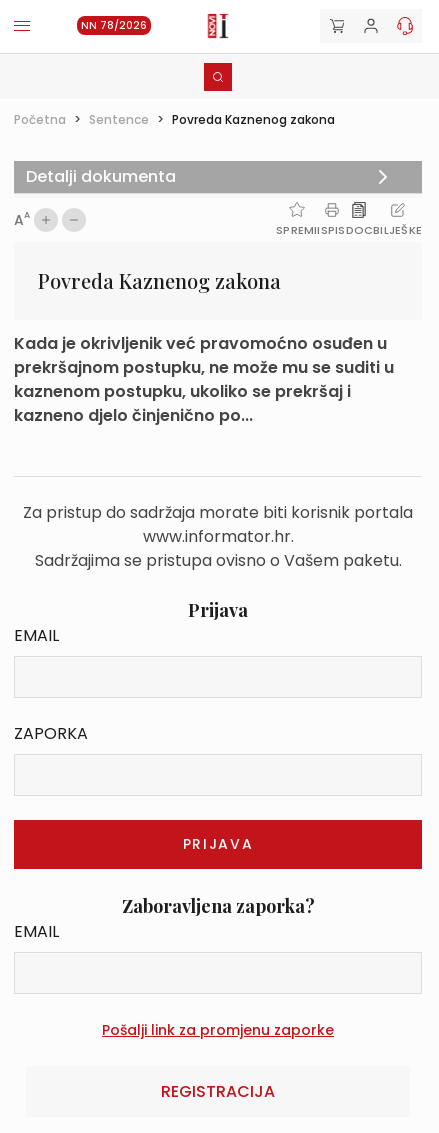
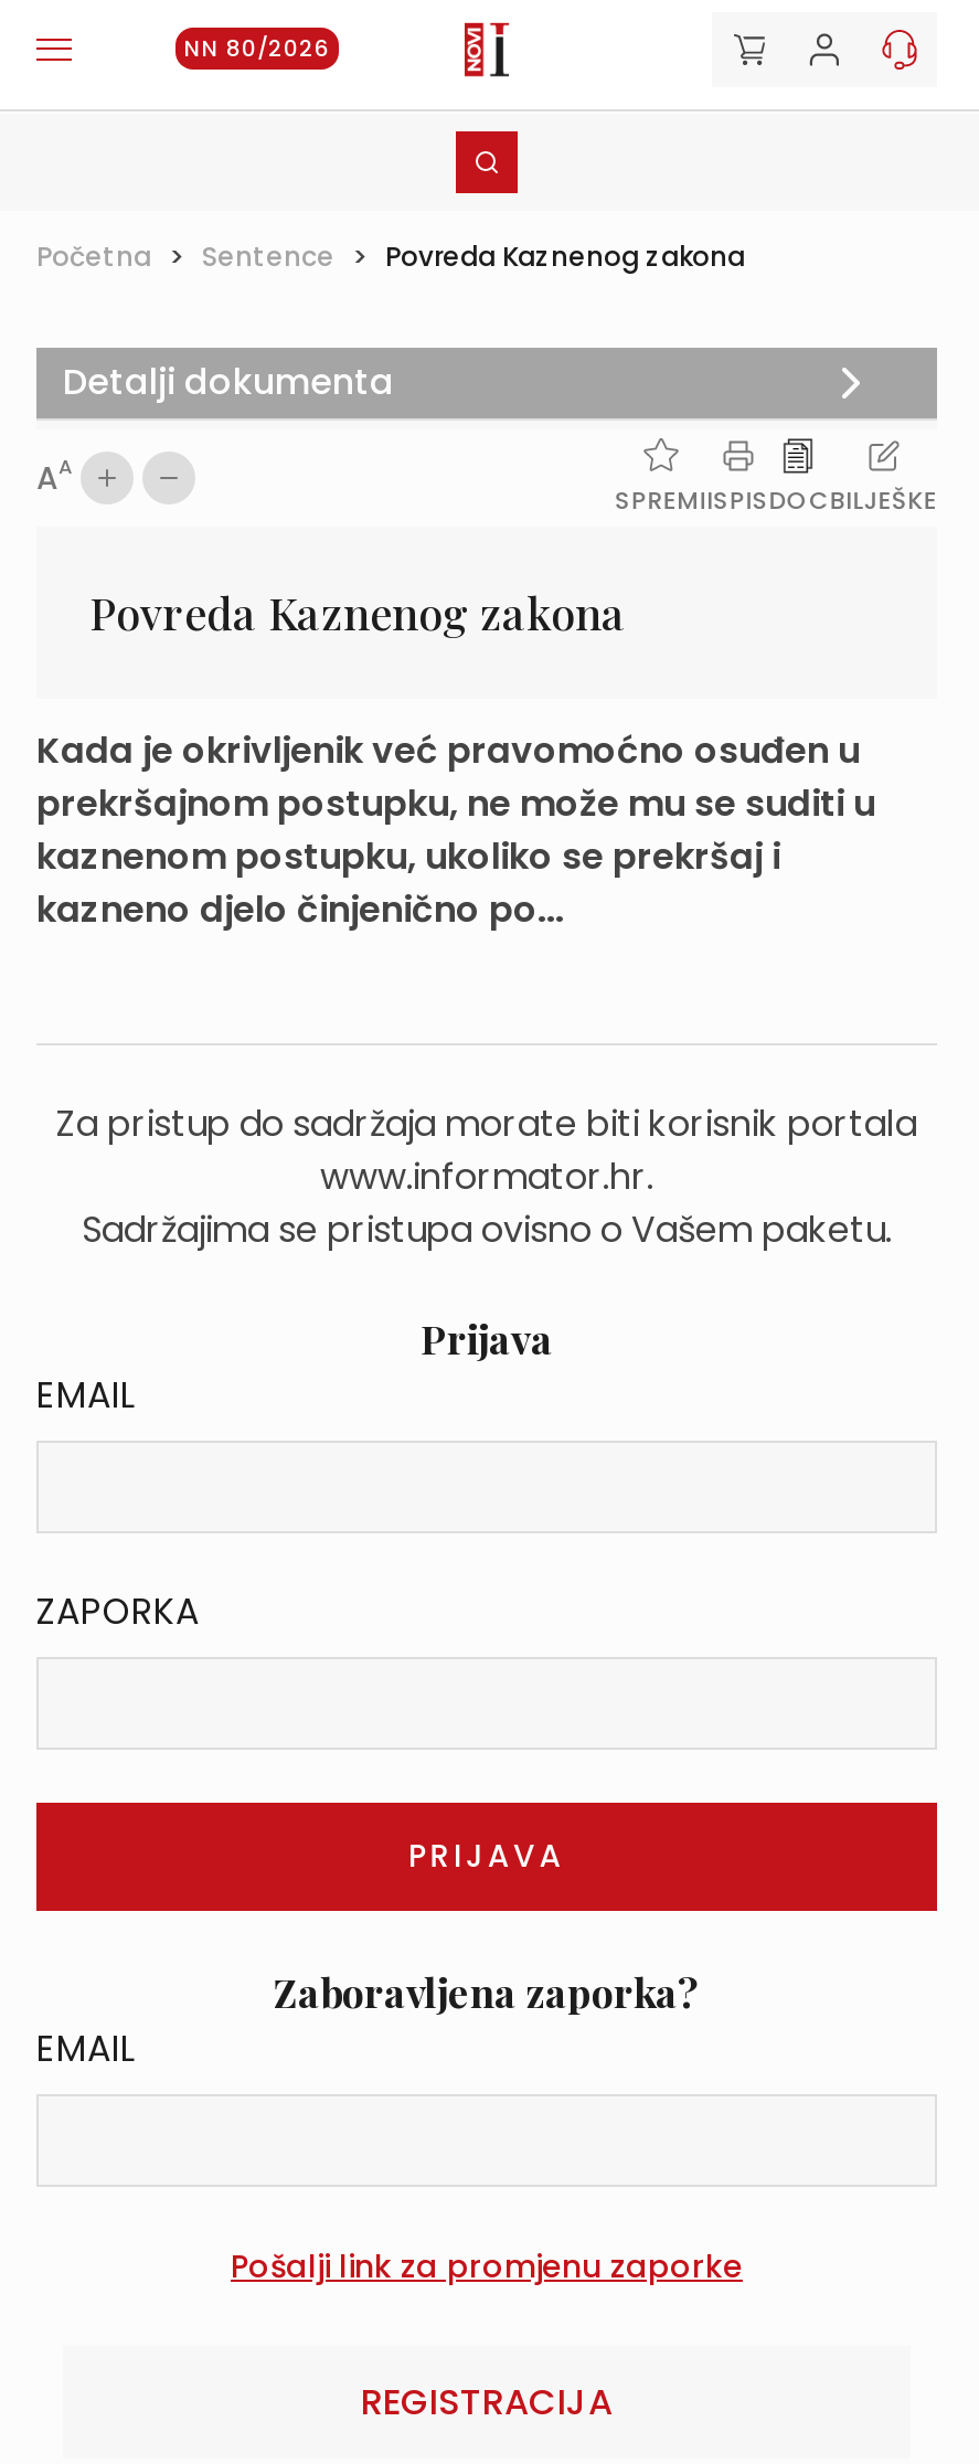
[81,18,147,33] NN 78/2026 -> [184,32,330,65] NN 80/2026

